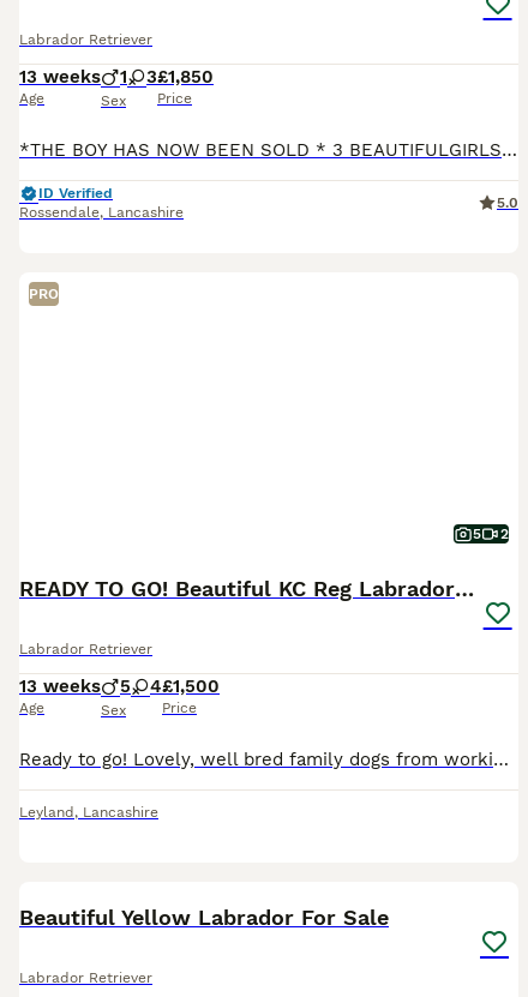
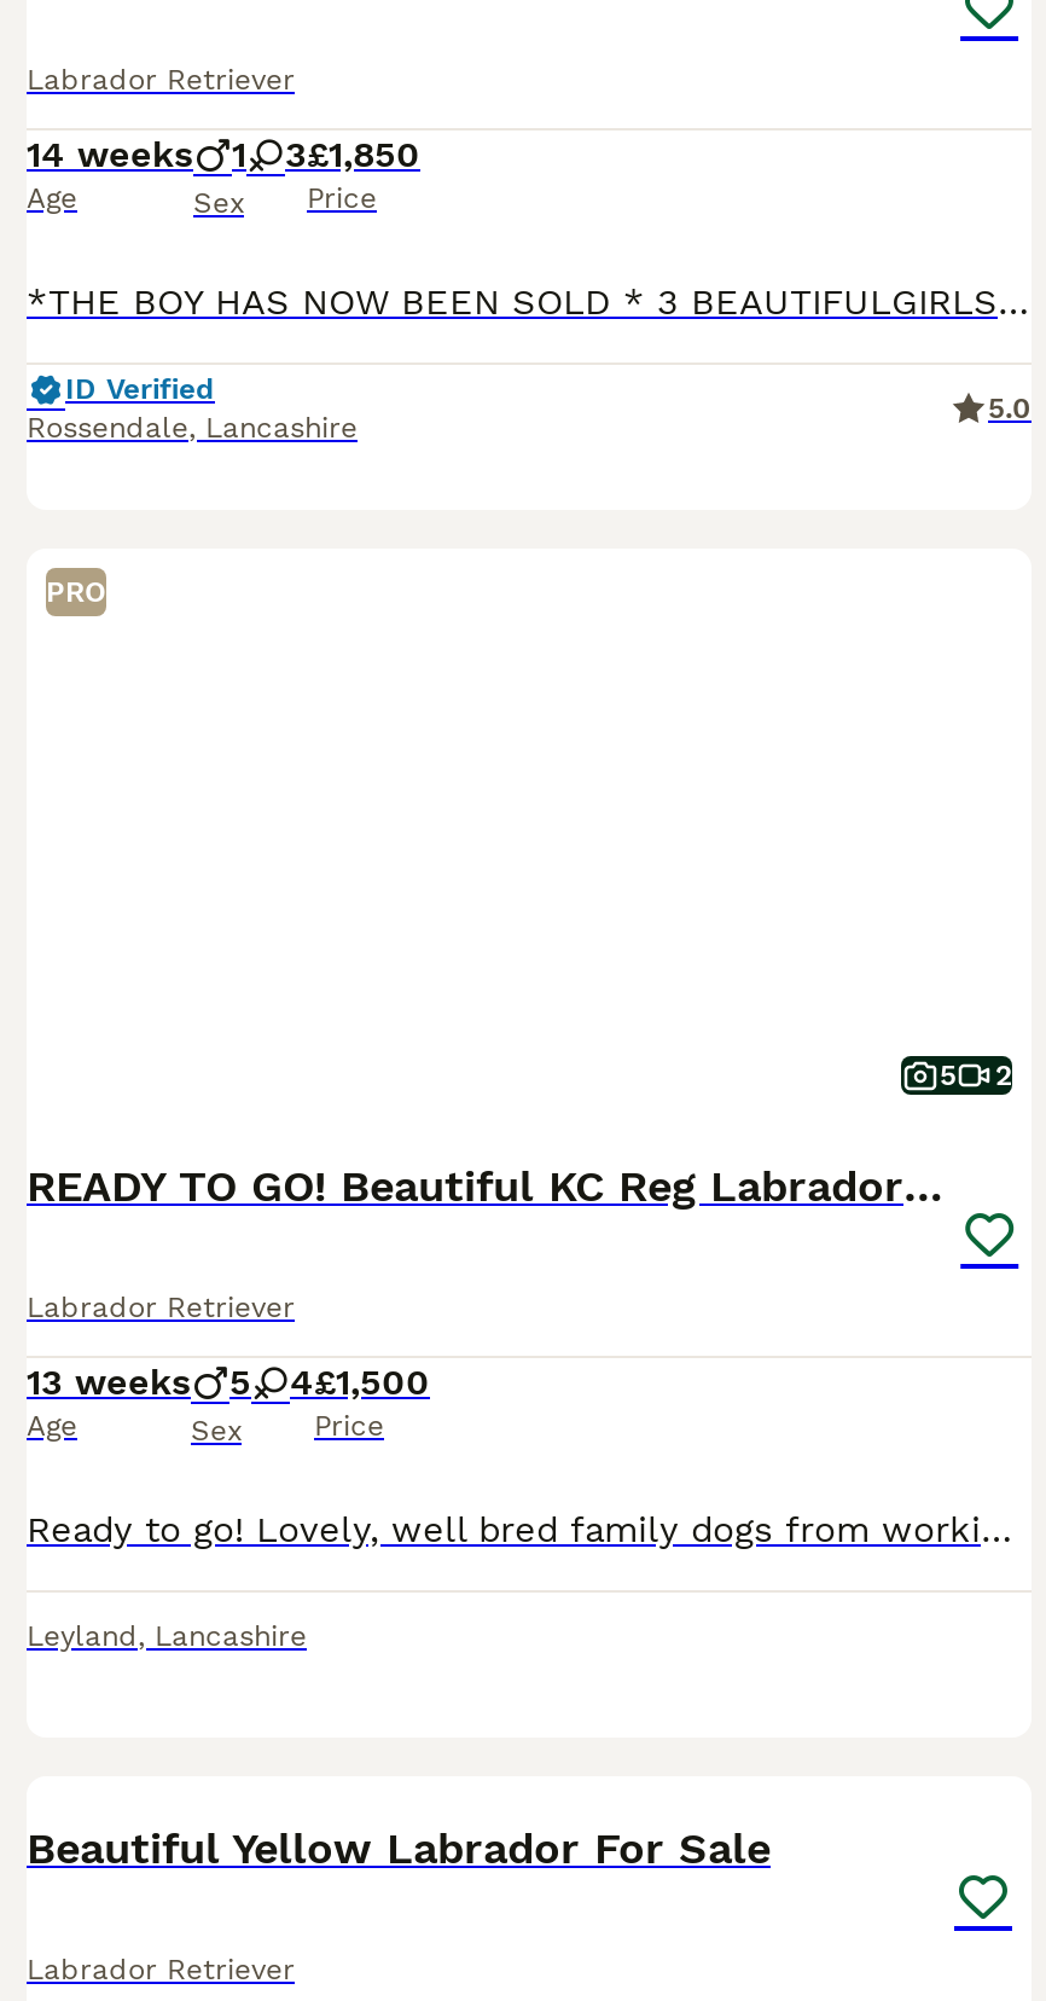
[19,66,214,88] 13 weeks 1 3 £1,850 -> [27,133,420,176] 14 weeks 1 3 £1,850

